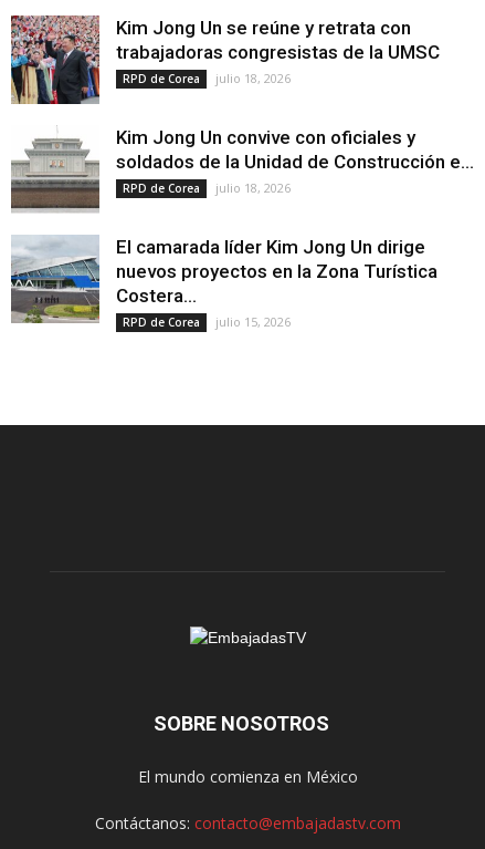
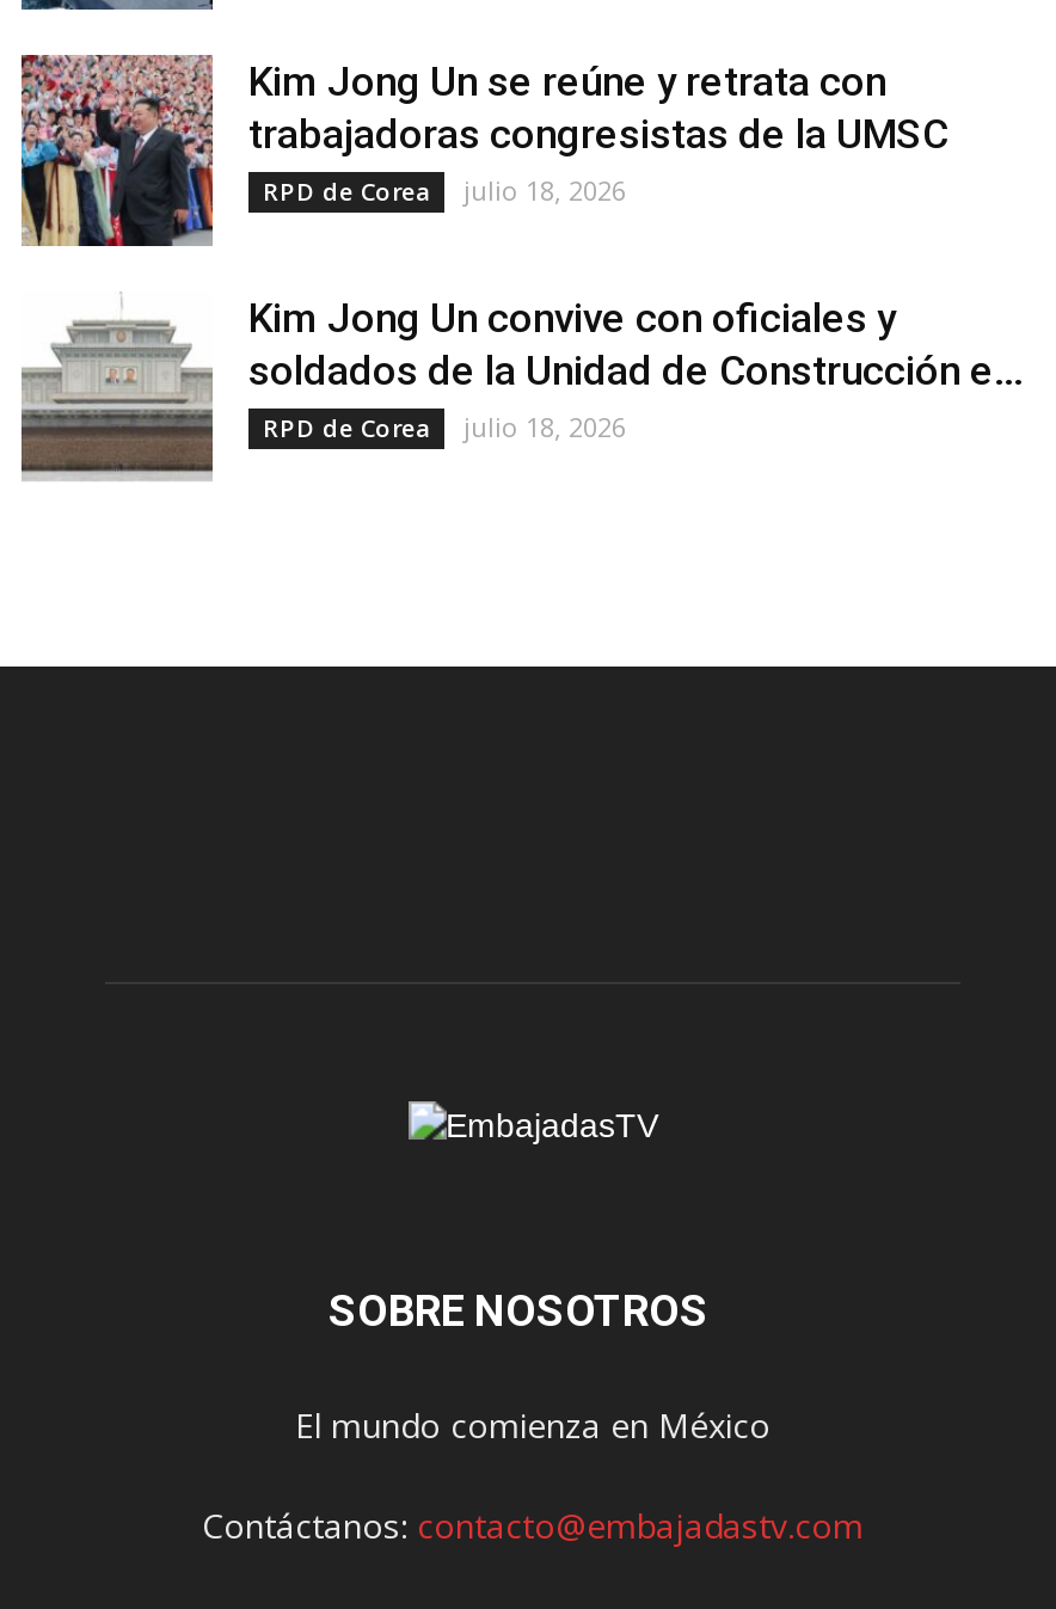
[10,235,437,339] [image] | El camarada líder Kim Jong Un dirige | nuevos proyectos en la Zona Turística | Costera... | RPD de Corea | julio 15, 2026 -> none

